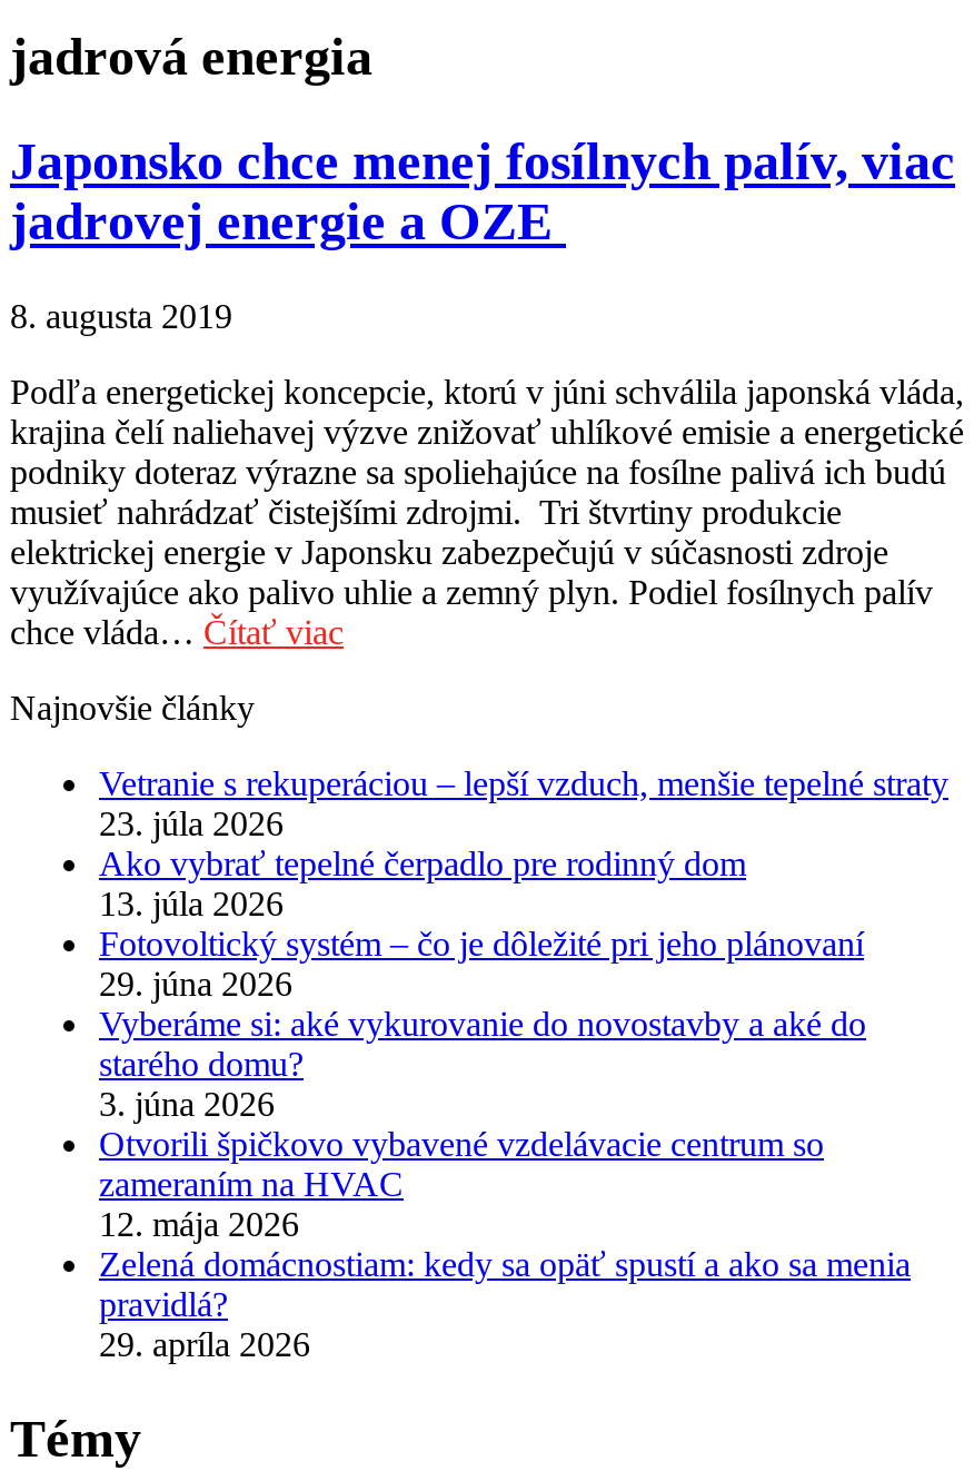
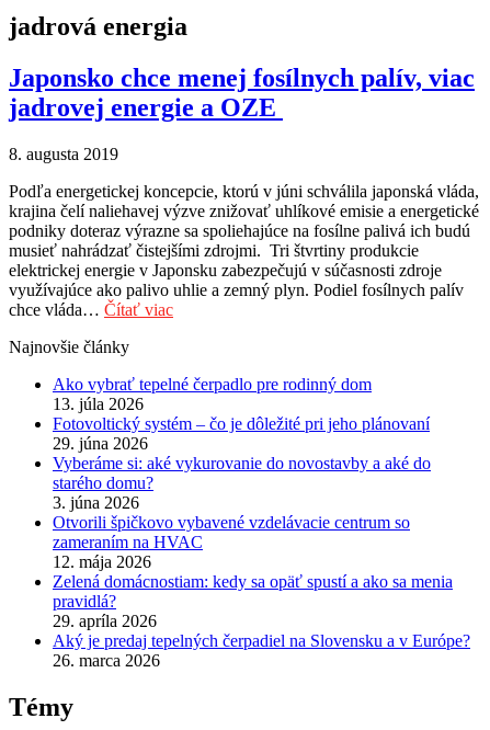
[99,764,948,842] Vetranie s rekuperáciou – lepší vzduch, menšie tepelné straty | 23. júla 2026 -> none
moved [99,844,911,1362] -> [53,375,453,630]: Ako vybrať tepelné čerpadlo pre rodinný dom | 13. júla 2026 | Fotovoltický systém – čo je dôležité pri jeho plánovaní | ... | pravidlá? | 29. apríla 2026
none -> [53,631,470,669] Aký je predaj tepelných čerpadiel na Slovensku a v Európe? | 26. marca 2026

